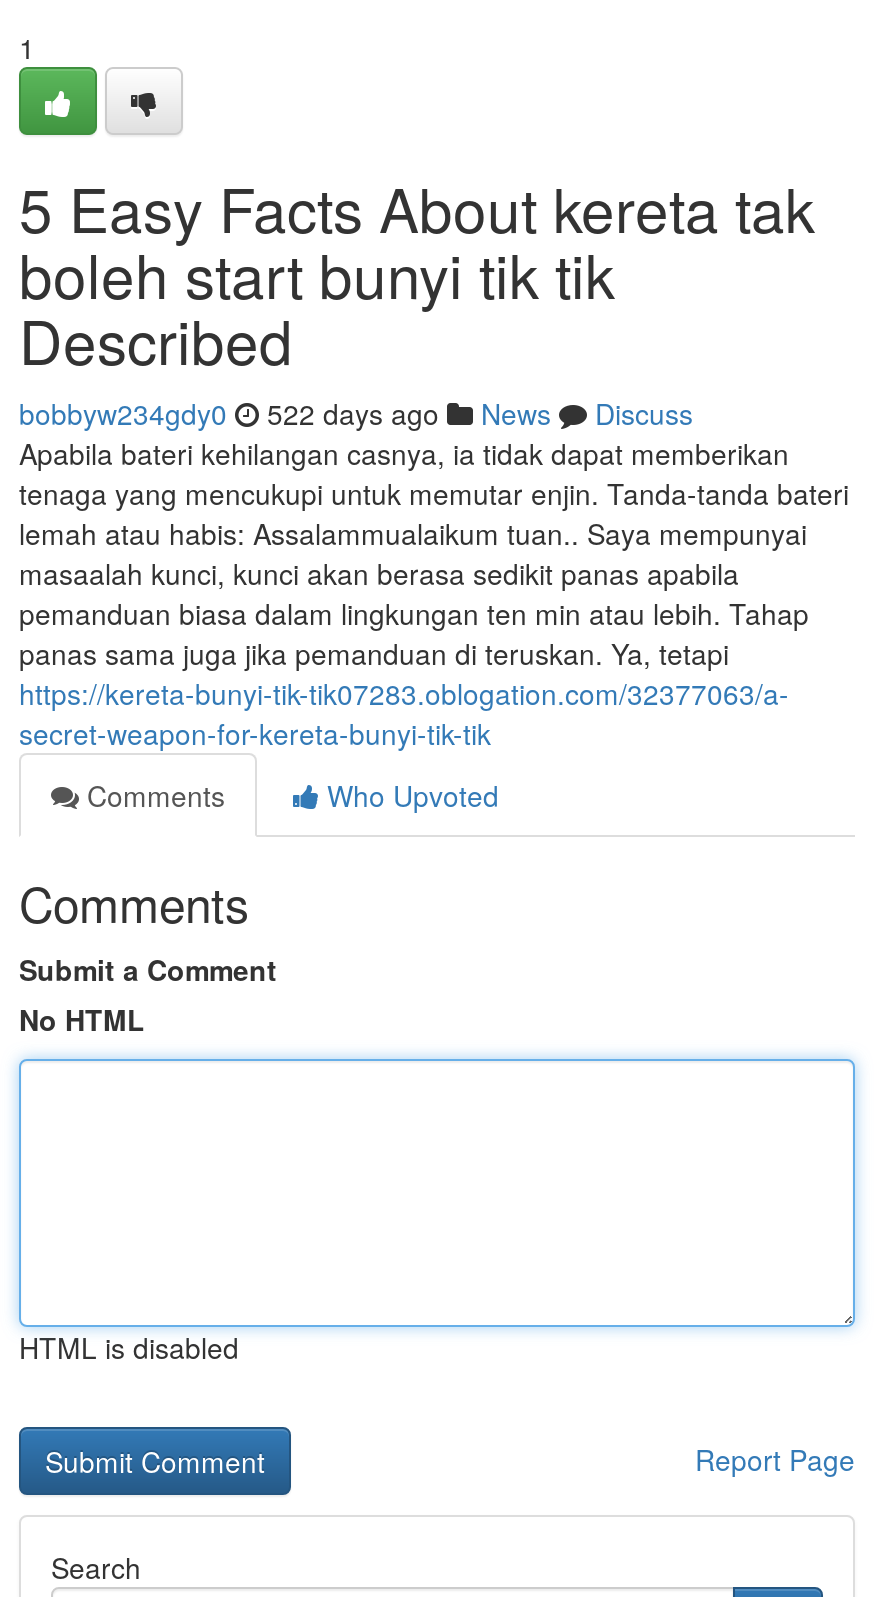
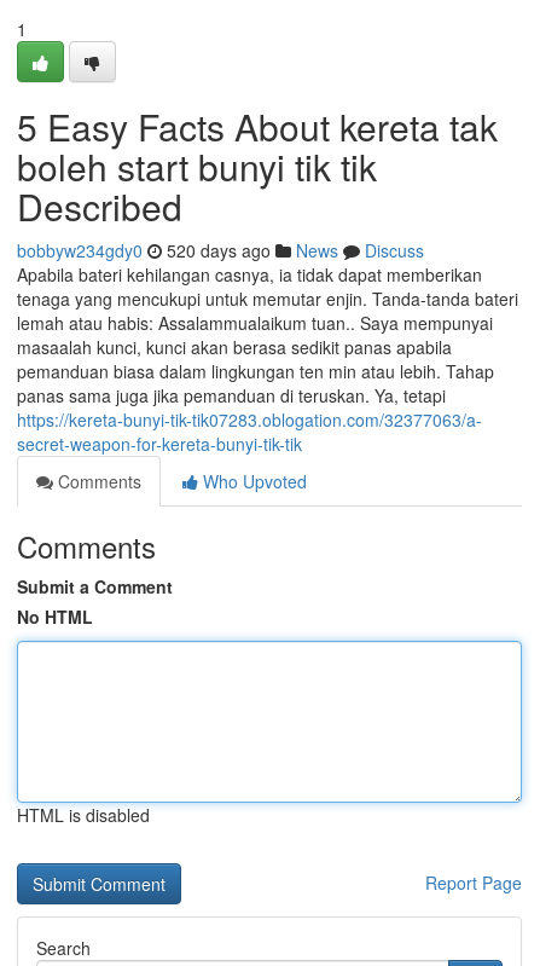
[19,393,693,433] bobbyw234gdy0 522 days ago News Discuss -> [17,238,424,262] bobbyw234gdy0 520 days ago News Discuss

